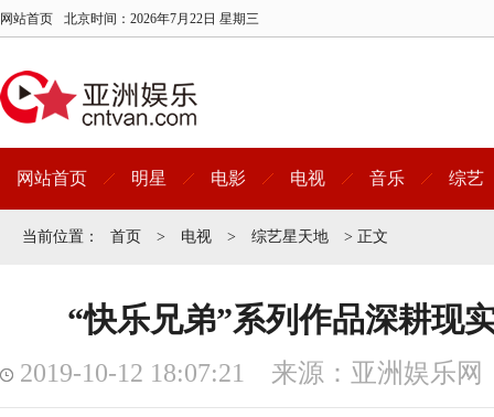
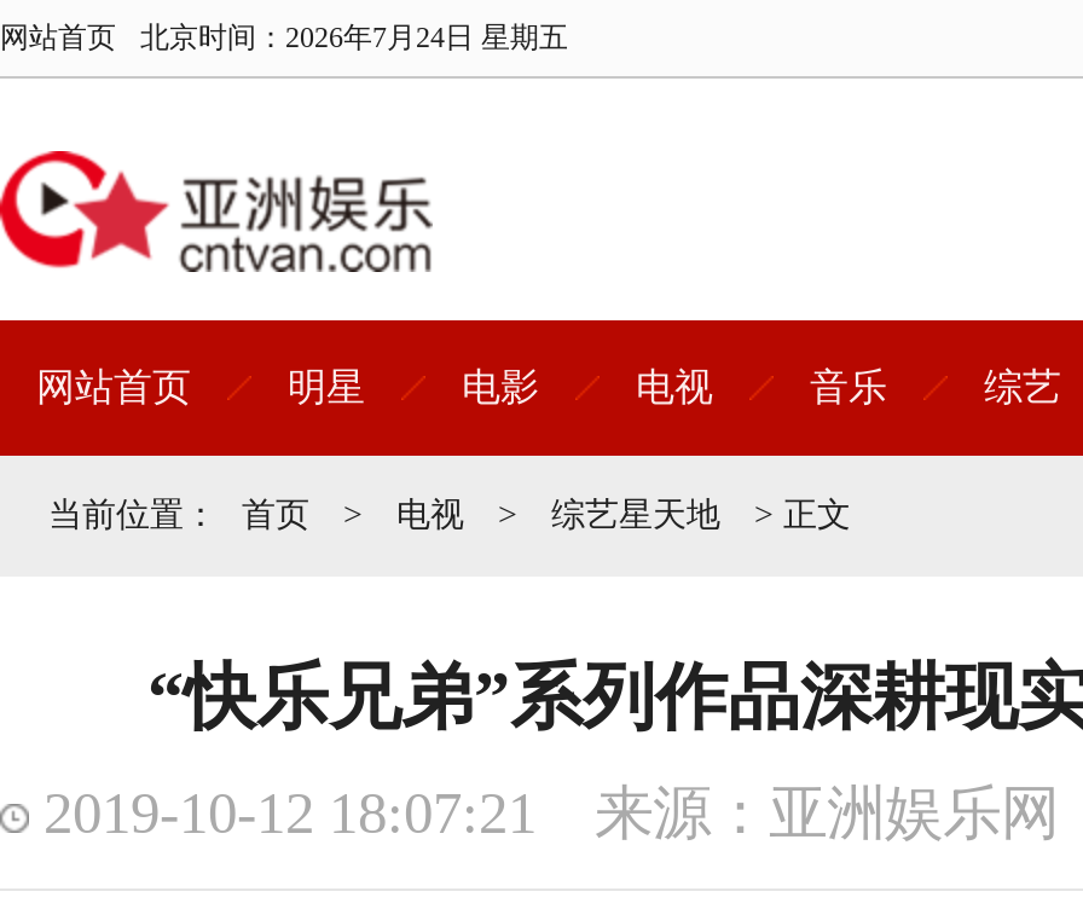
[64,11,259,26] 北京时间：2026年7月22日 星期三 -> [140,21,568,54] 北京时间：2026年7月24日 星期五

